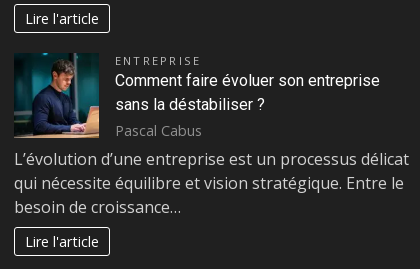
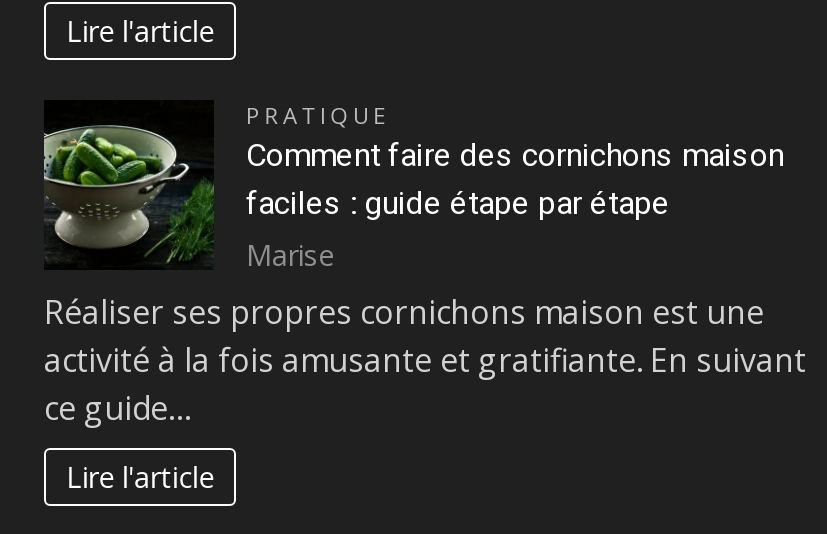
[13,52,409,218] [image] | ENTREPRISE | Comment faire évoluer son entreprise | sans la déstabiliser ? | Pascal Cabus | L’évolution d’une entreprise est un processus délicat | qui nécessite équilibre et vision stratégique. Entre le | besoin de croissance… -> [42,98,806,431] [image] | PRATIQUE | Comment faire des cornichons maison | faciles : guide étape par étape | Marise | Réaliser ses propres cornichons maison est une | activité à la fois amusante et gratifiante. En suivant | ce guide…

